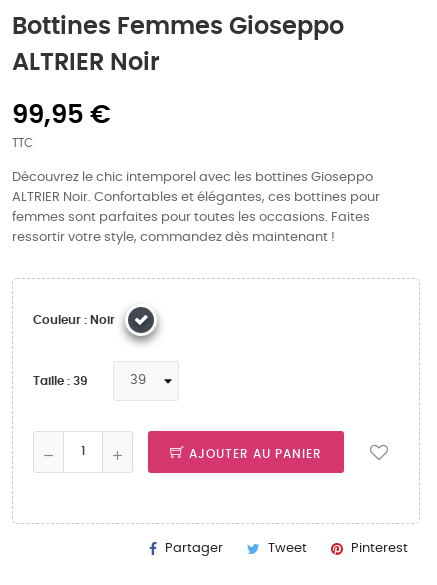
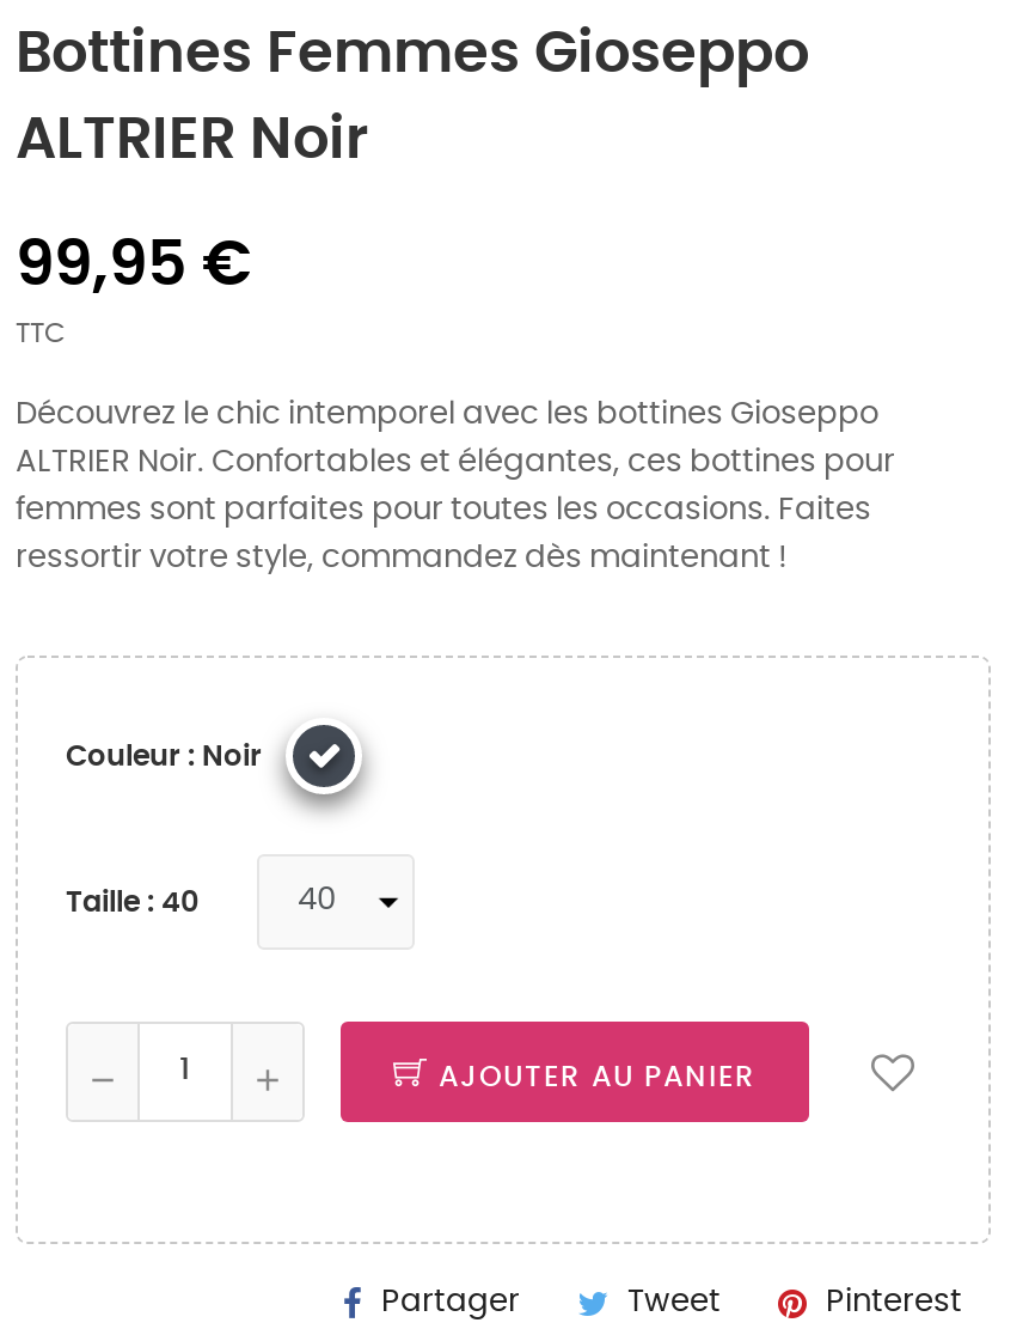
[33,375,88,387] Taille : 39 -> [66,888,200,916] Taille : 40

